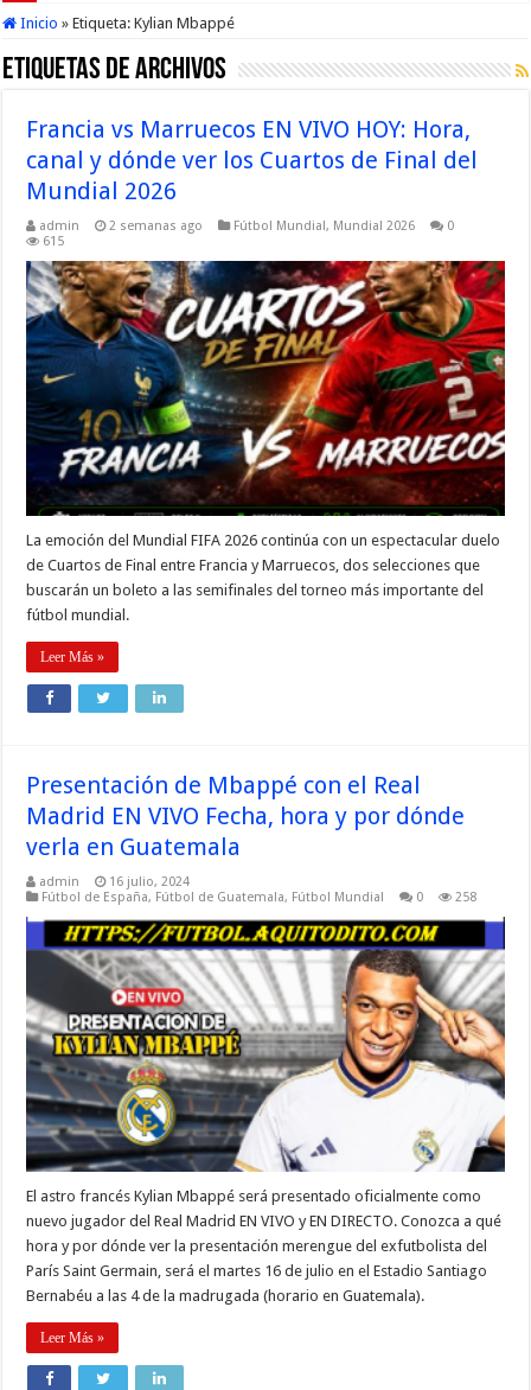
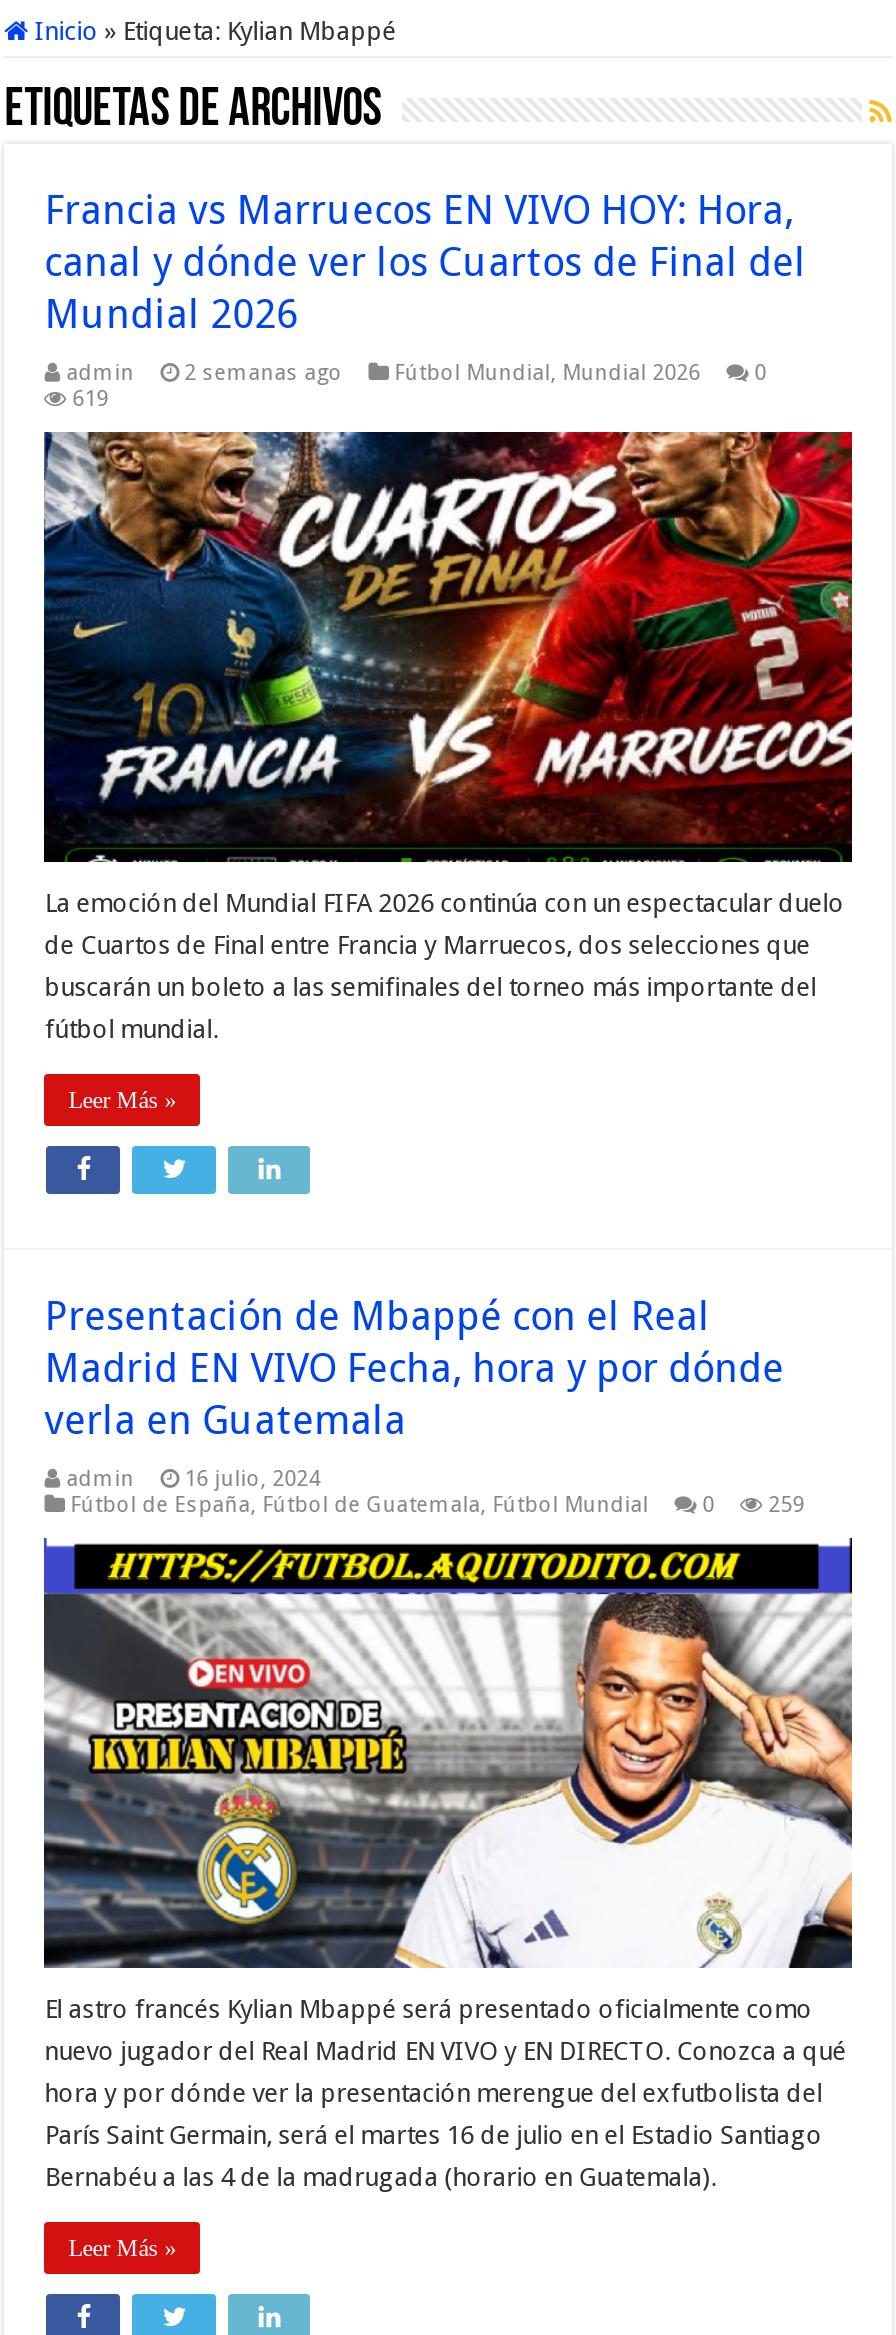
[43,234,64,249] 615 -> [72,386,108,412] 619
[455,889,477,905] 258 -> [768,1492,804,1518] 259

